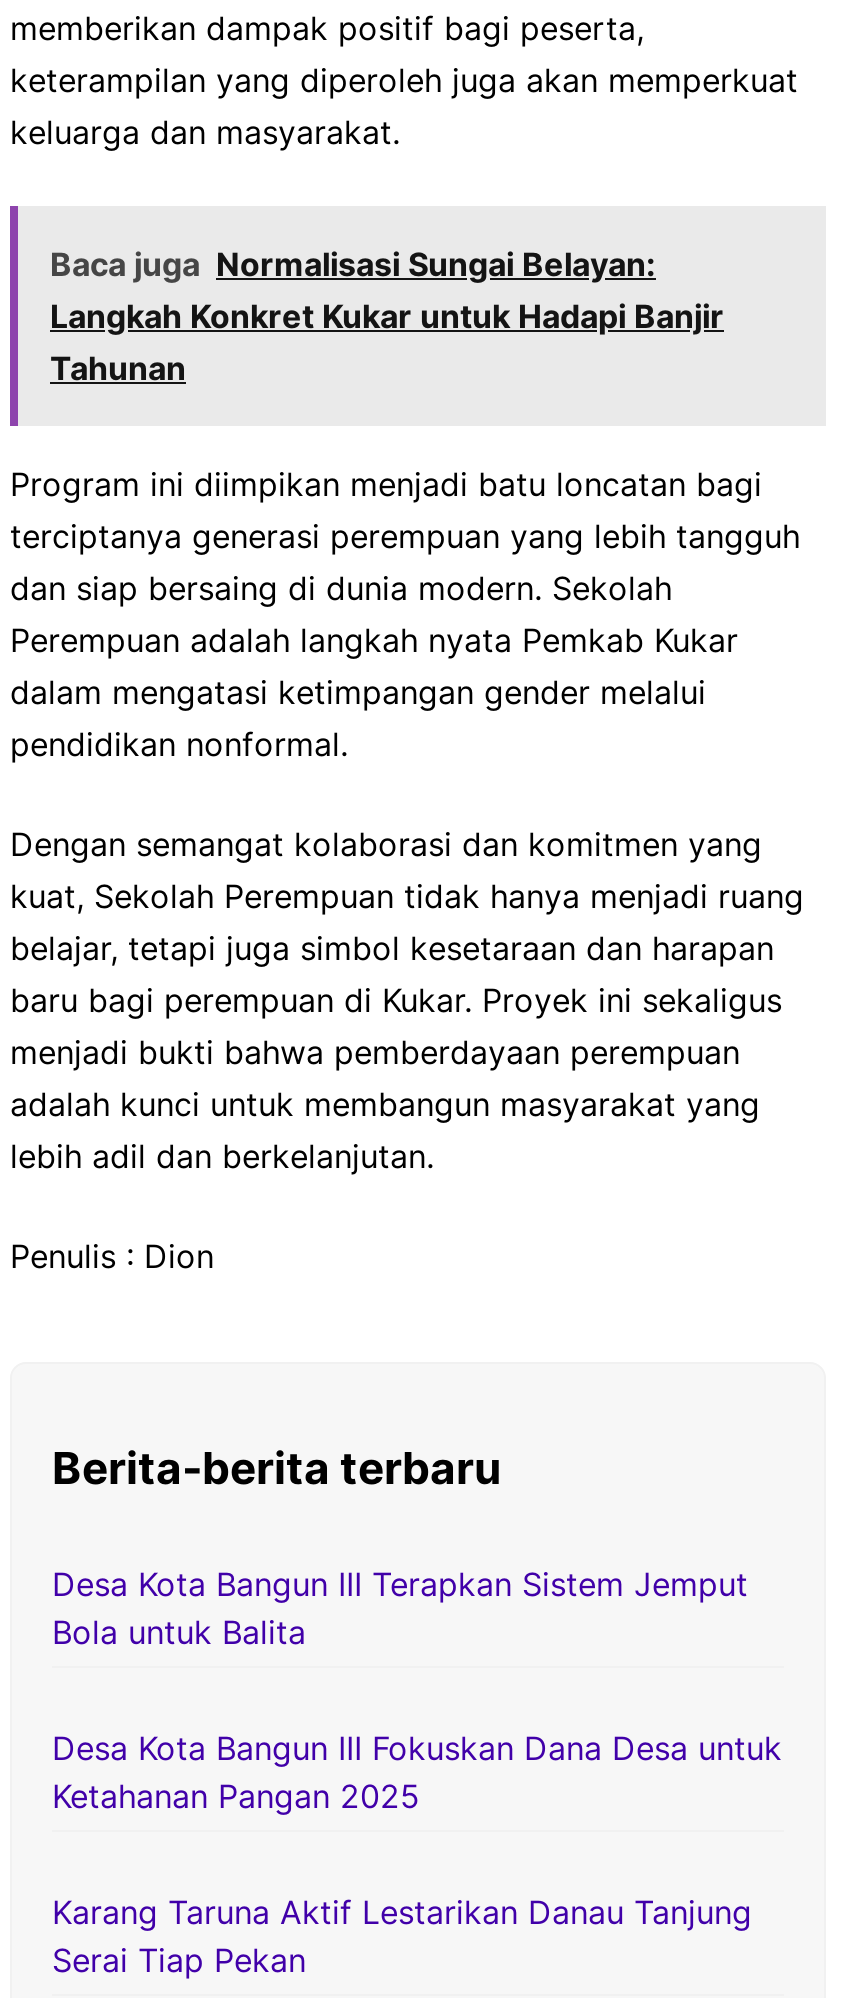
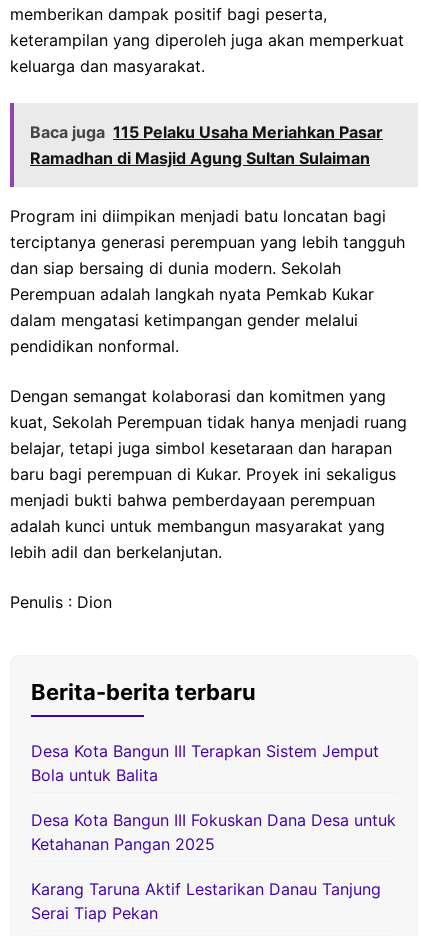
[50,244,724,388] Baca juga Normalisasi Sungai Belayan: | Langkah Konkret Kukar untuk Hadapi Banjir | Tahunan -> [30,122,383,168] Baca juga 115 Pelaku Usaha Meriahkan Pasar | Ramadhan di Masjid Agung Sultan Sulaiman

